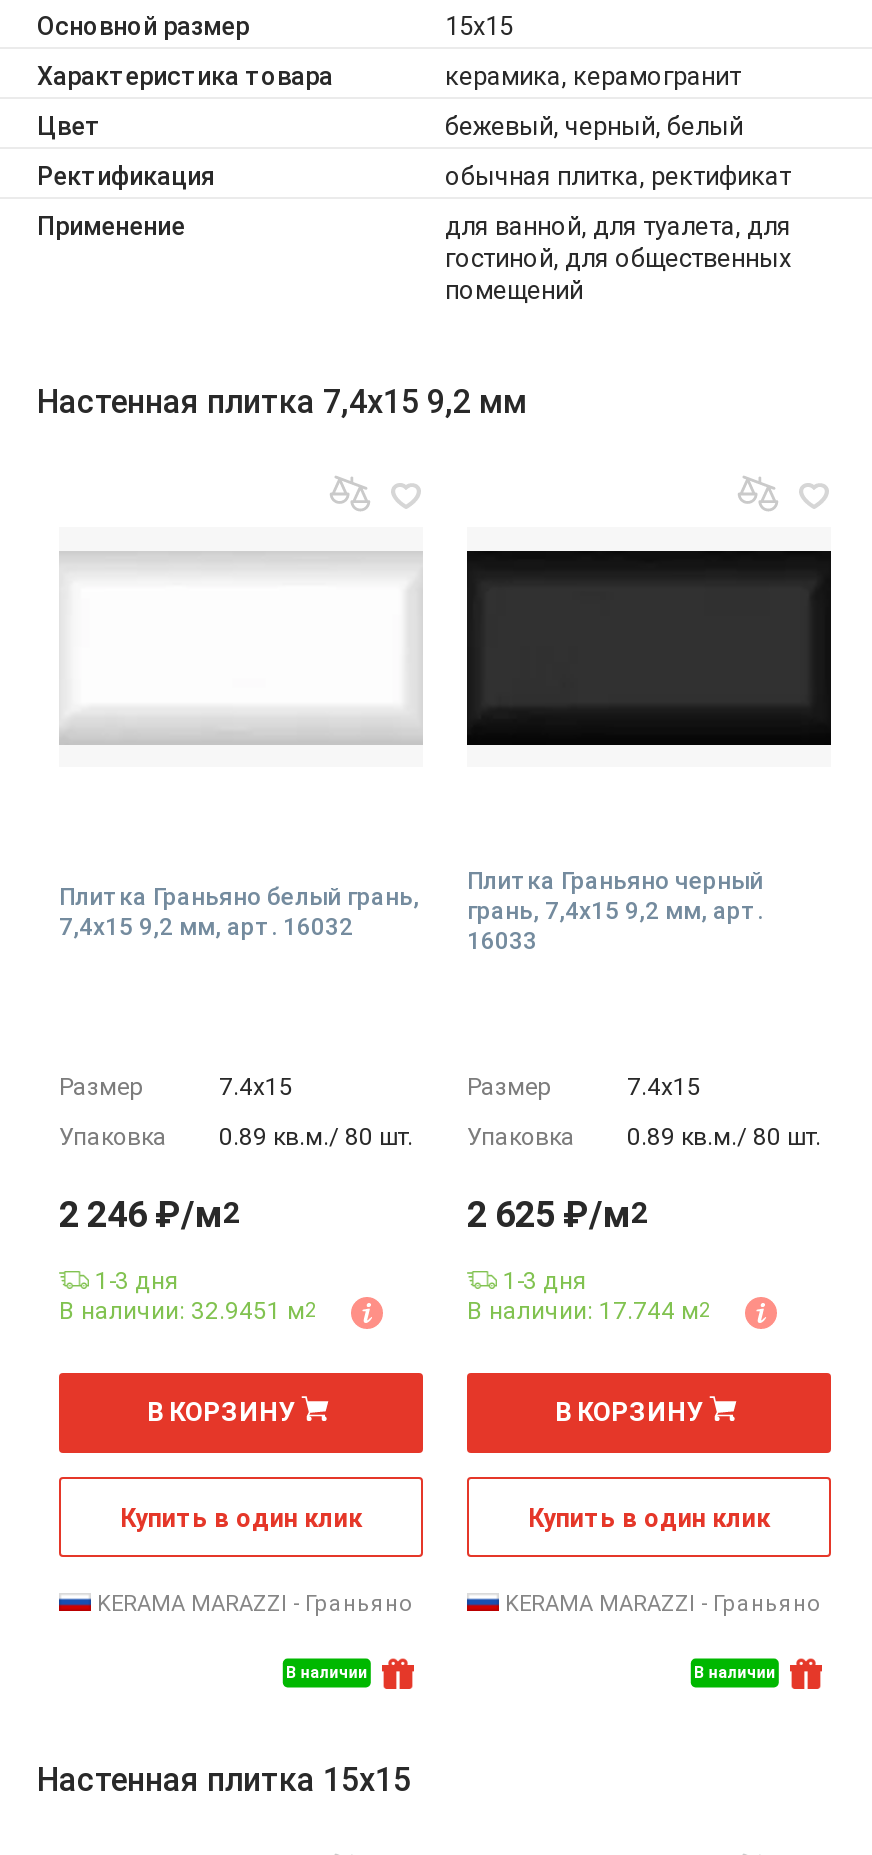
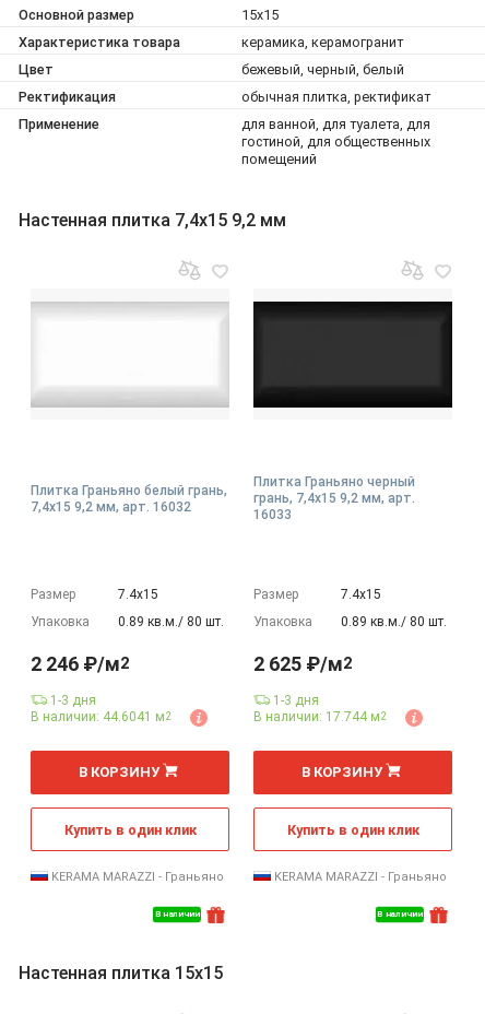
[59,1297,317,1325] В наличии: 32.9451 м2 -> [31,709,171,724] В наличии: 44.6041 м2

